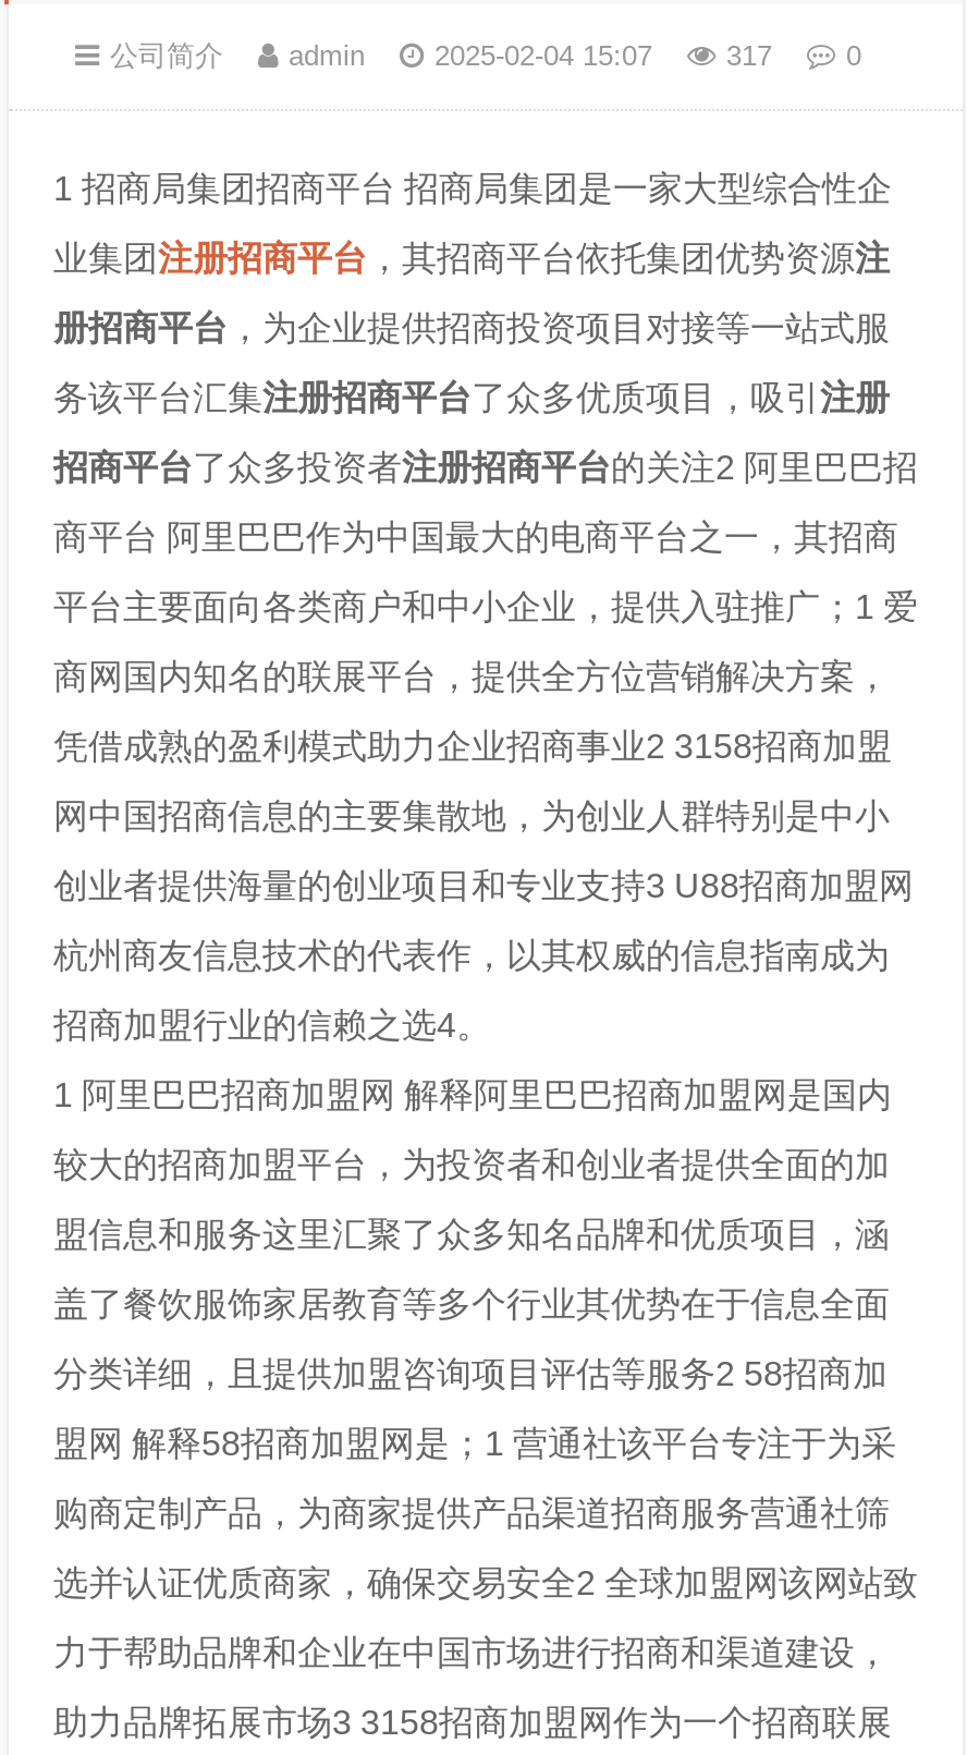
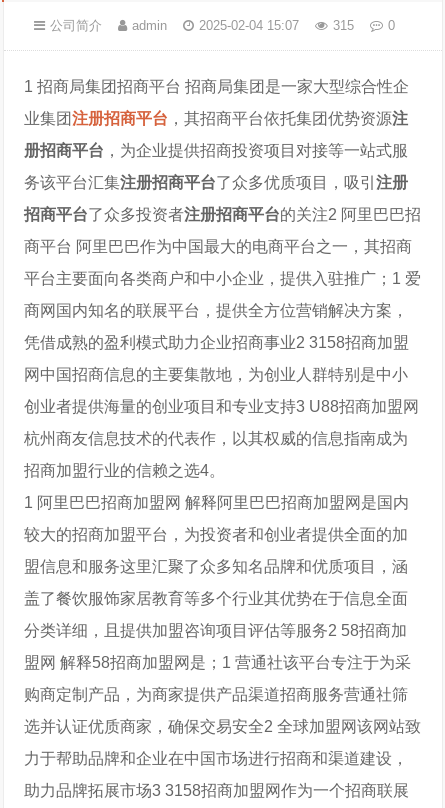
[726,39,772,72] 317 -> [333,18,354,33] 315

